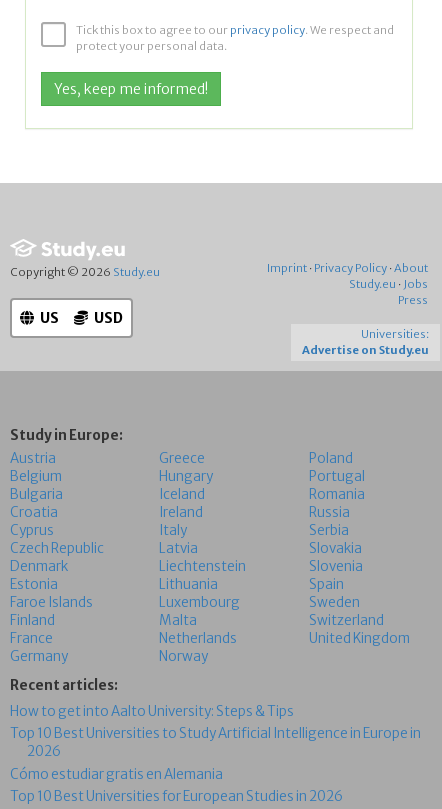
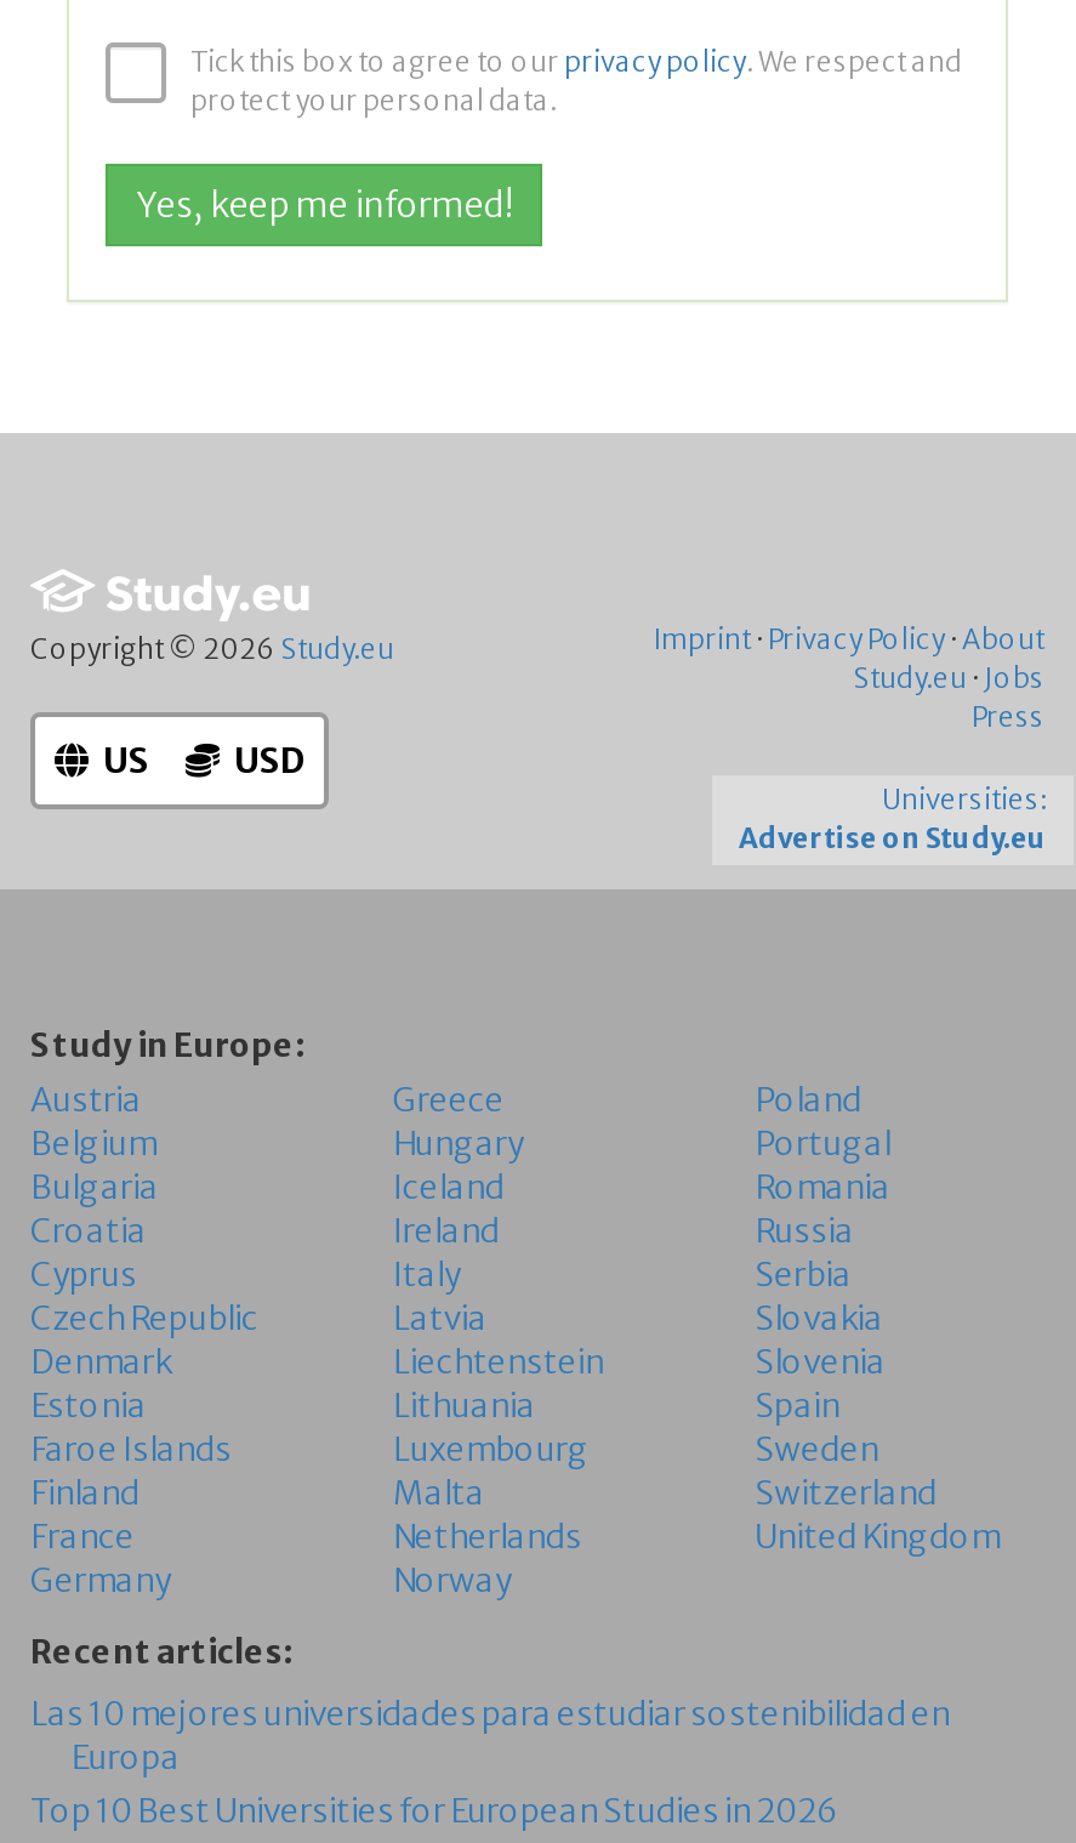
[10,702,421,782] How to get into Aalto University: Steps & Tips | Top 10 Best Universities to Study Artificial Intelligence in Europe in | 2026 | Cómo estudiar gratis en Alemania -> [30,1694,950,1778] Las 10 mejores universidades para estudiar sostenibilidad en | Europa

